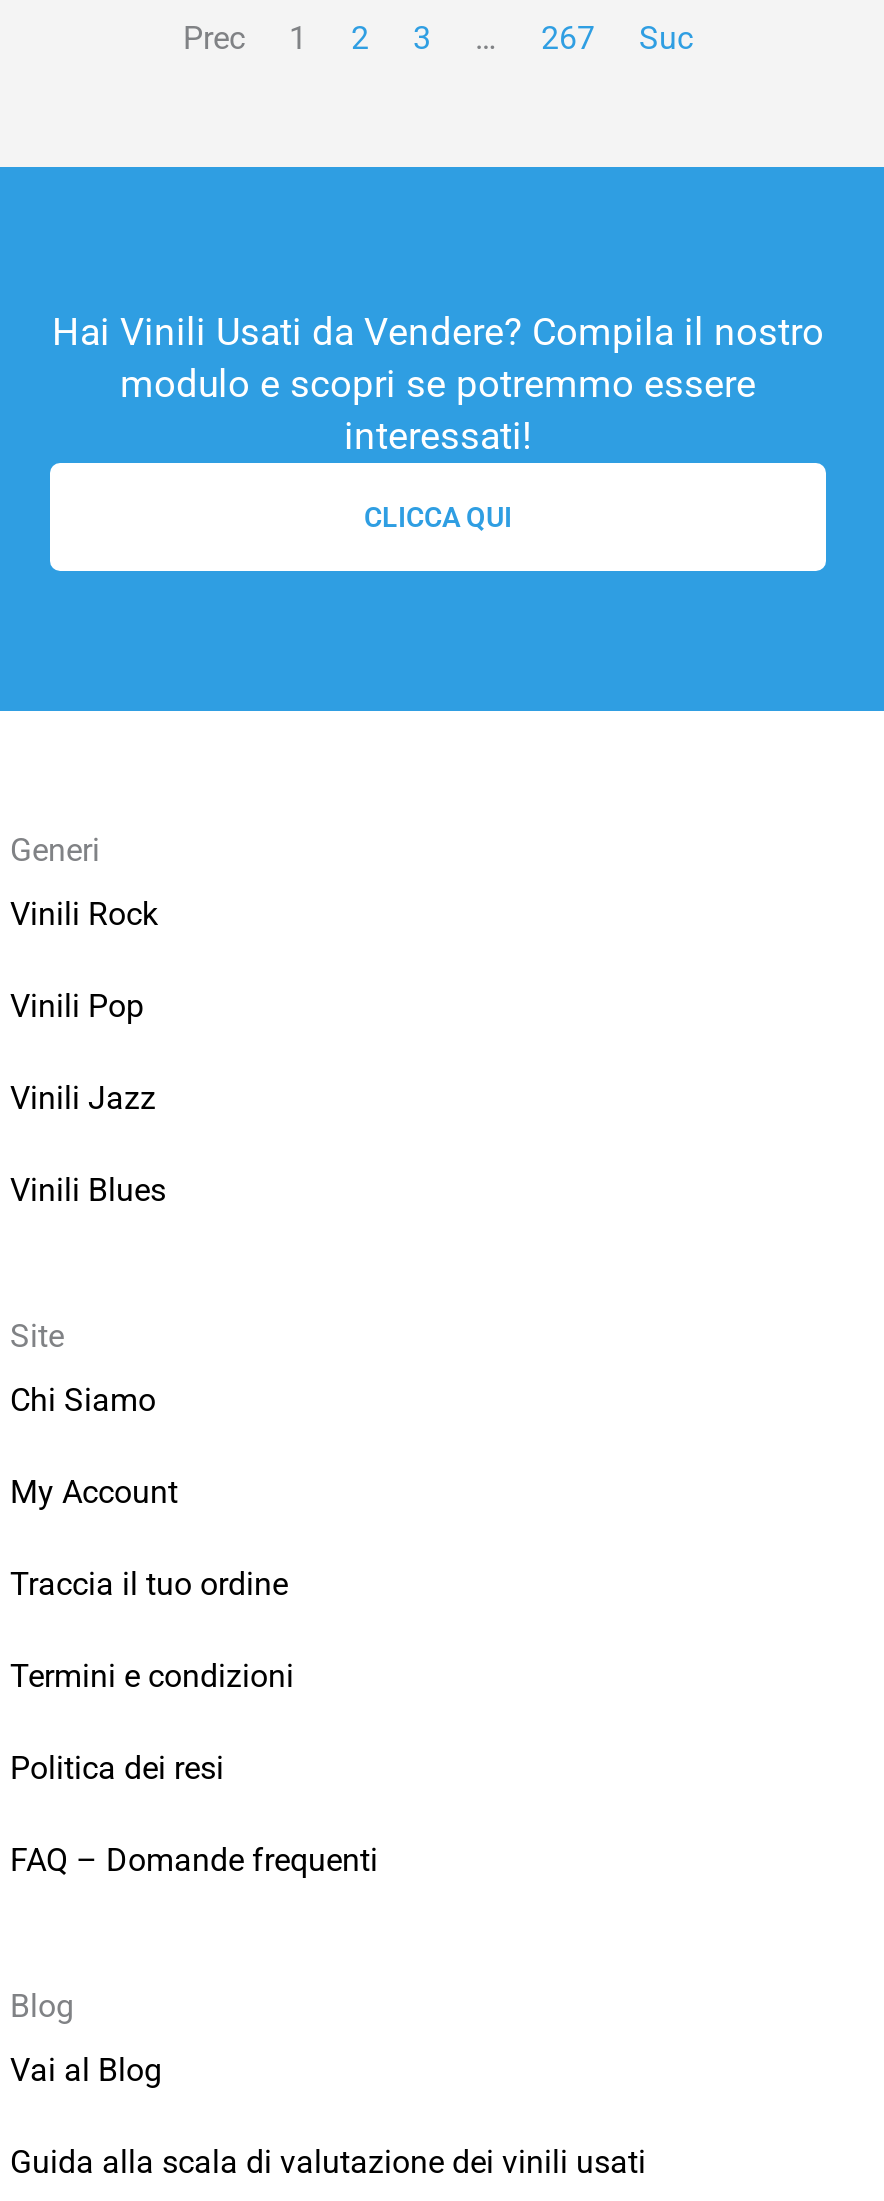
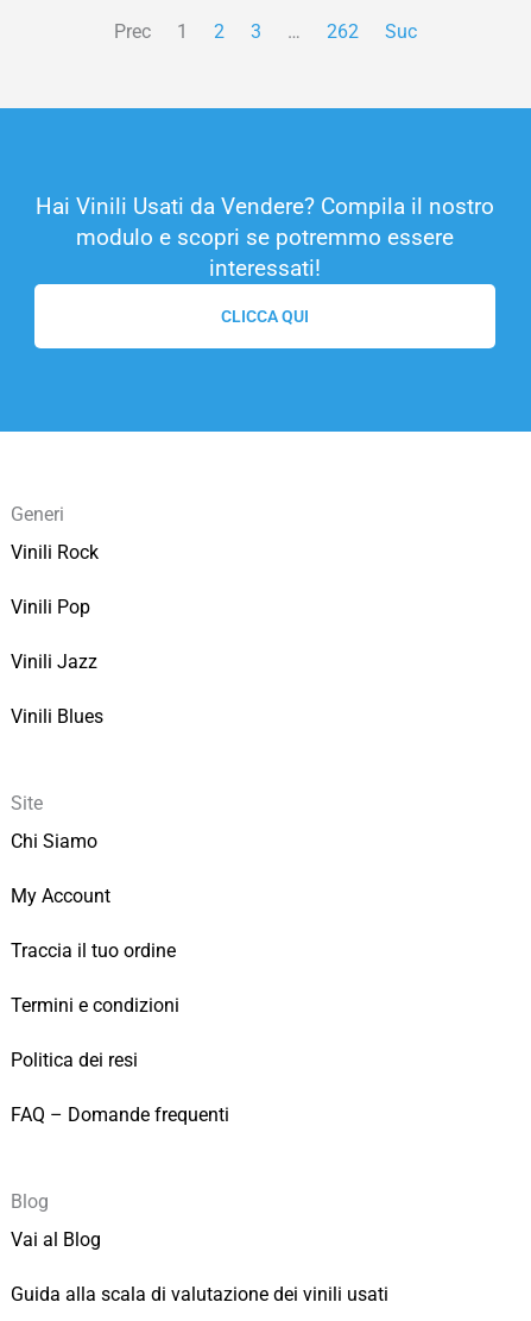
[541,19,595,57] 267 -> [326,20,358,43] 262

